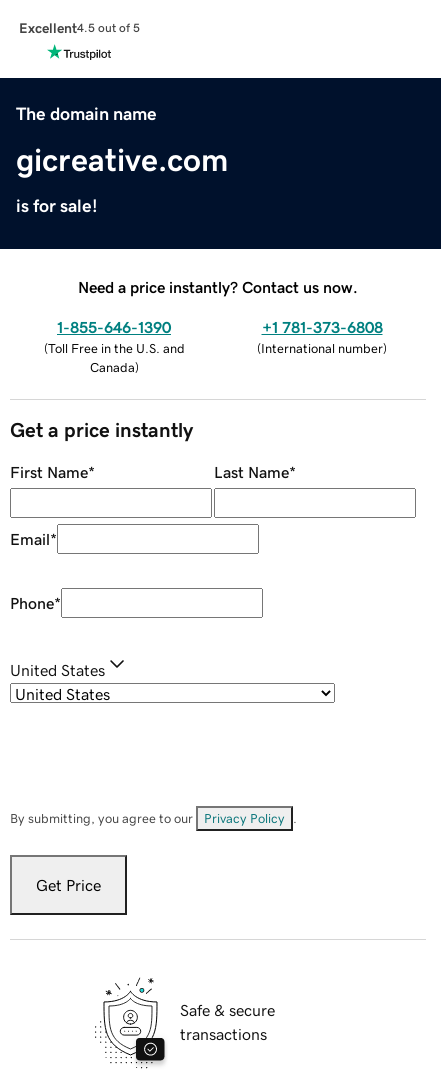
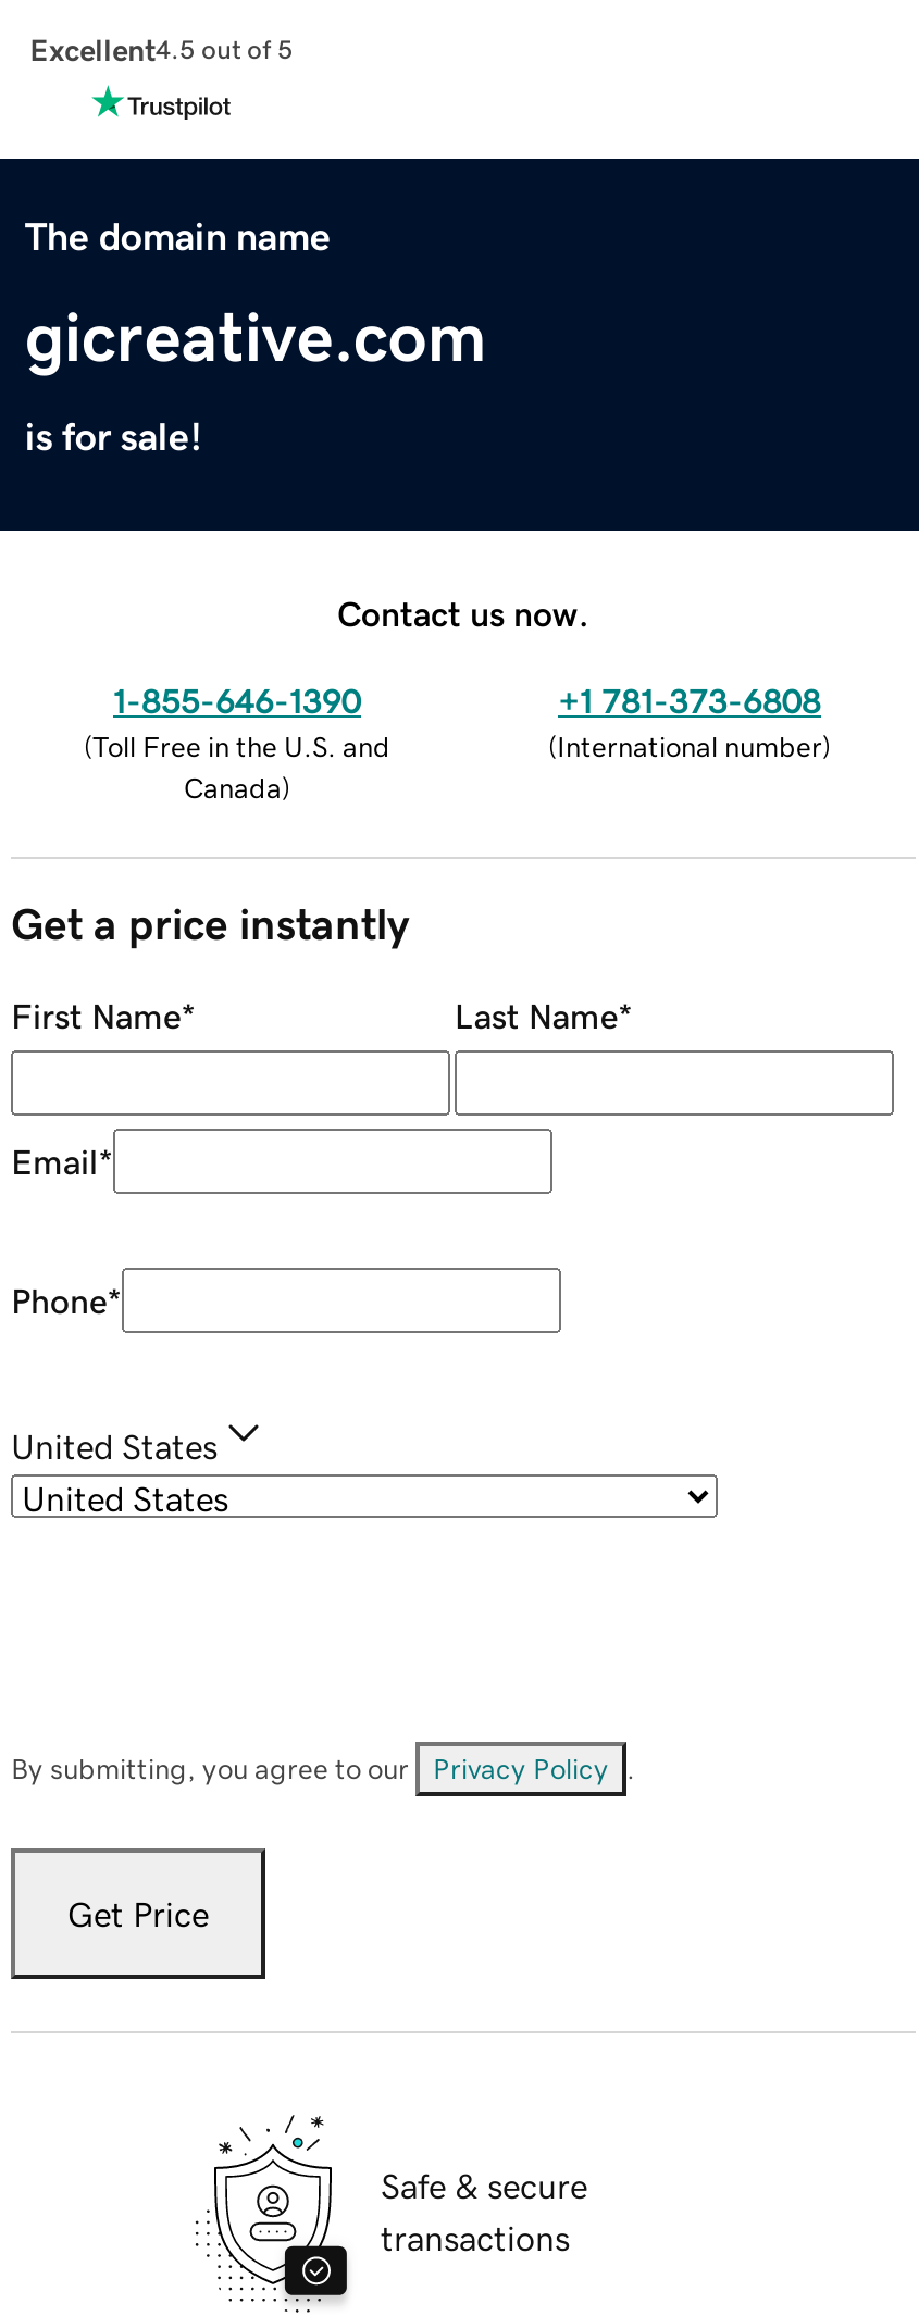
[78,279,358,295] Need a price instantly? Contact us now. -> [337,595,589,630] Contact us now.

